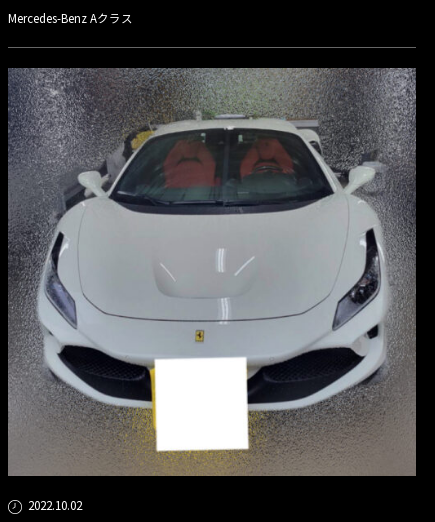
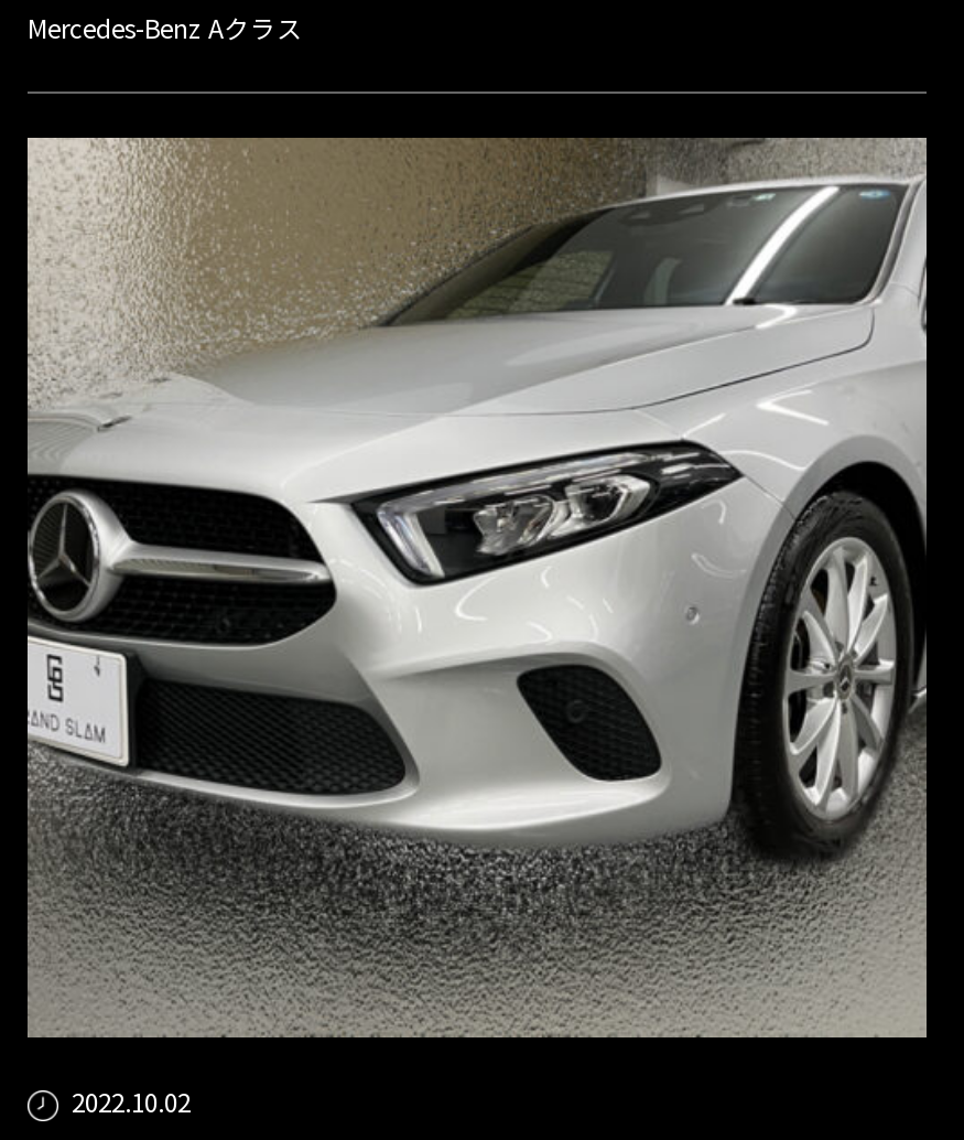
[8,68,416,473] [image] -> [25,137,927,1039] [image]

